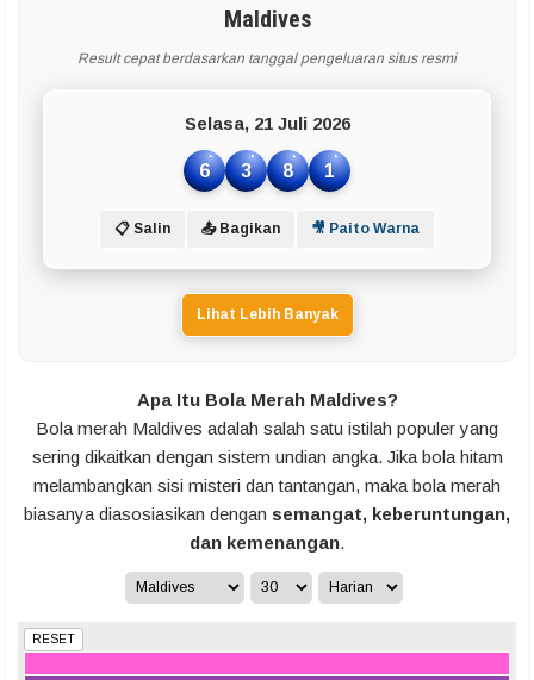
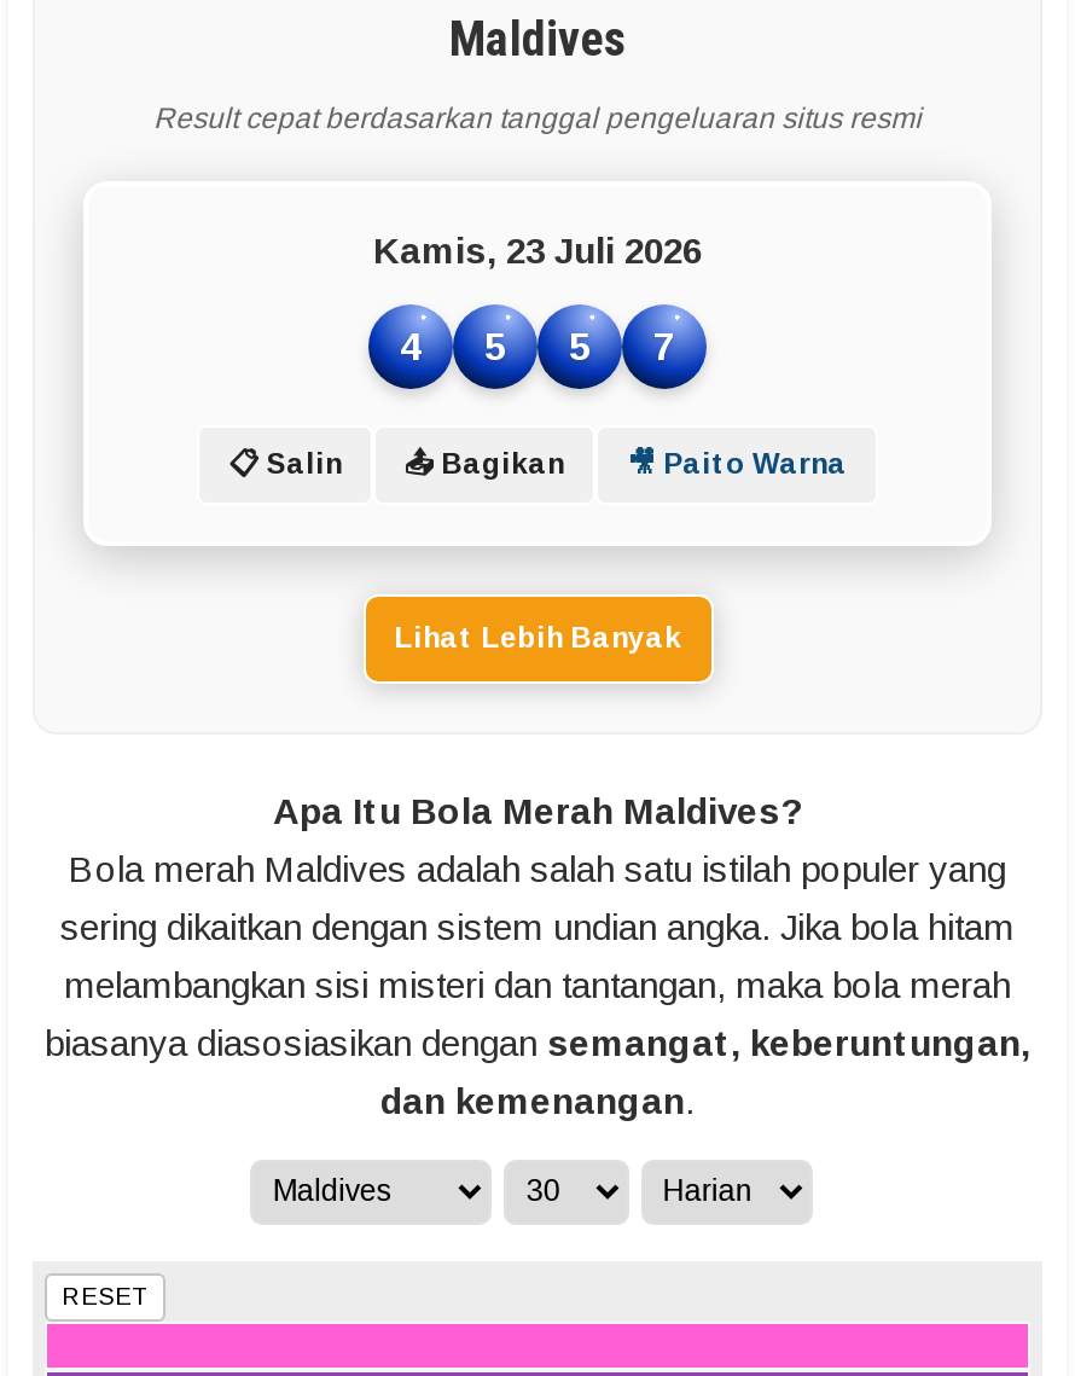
[184,113,350,133] Selasa, 21 Juli 2026 -> [373,230,702,271] Kamis, 23 Juli 2026
[199,161,210,181] 6 -> [400,326,422,367] 4
[241,161,252,181] 3 -> [484,326,506,367] 5
[282,161,293,181] 8 -> [569,326,591,367] 5
[324,161,335,181] 1 -> [653,326,675,367] 7

